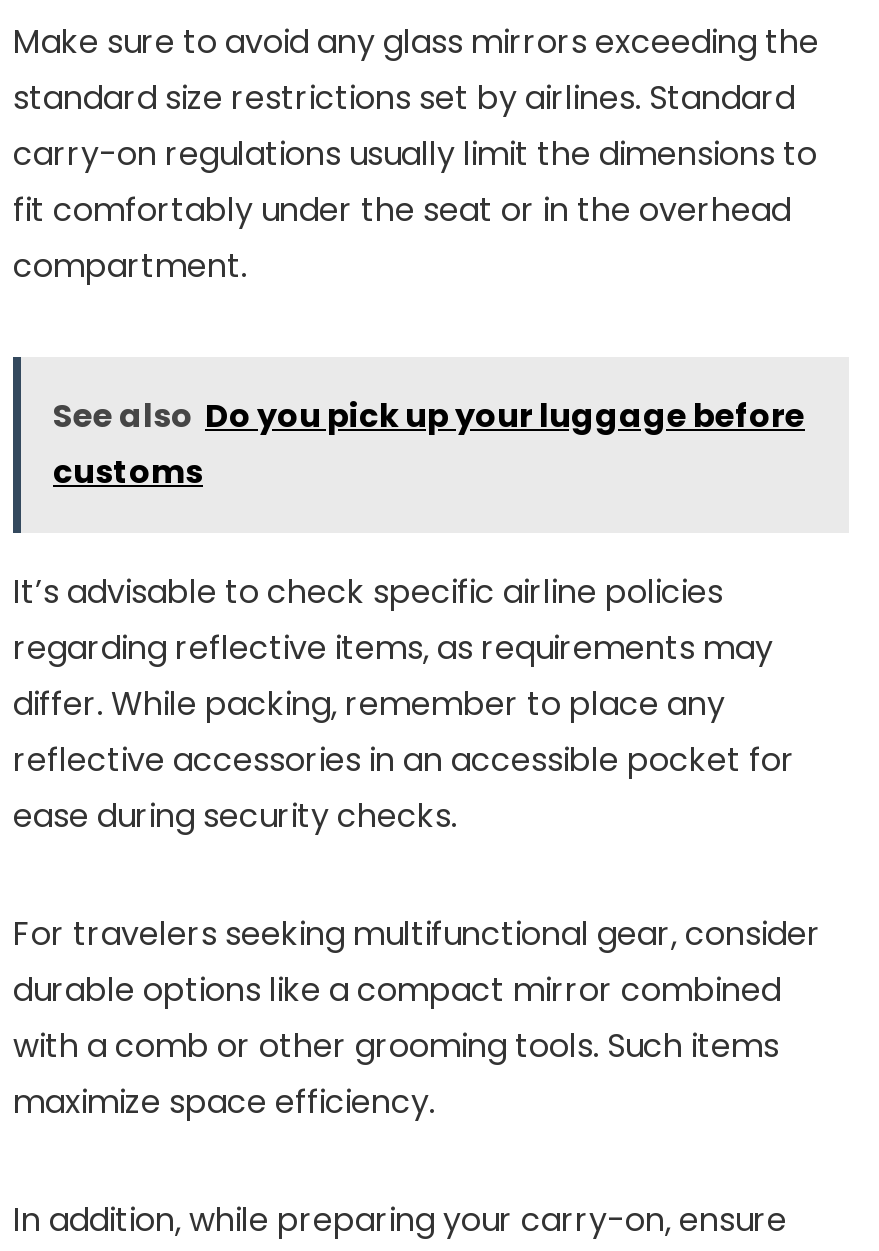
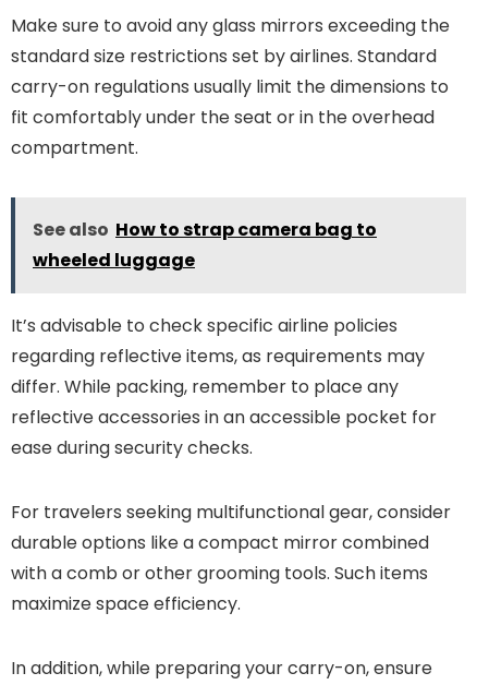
[53,393,805,495] See also Do you pick up your luggage before | customs -> [33,217,377,273] See also How to strap camera bag to | wheeled luggage

